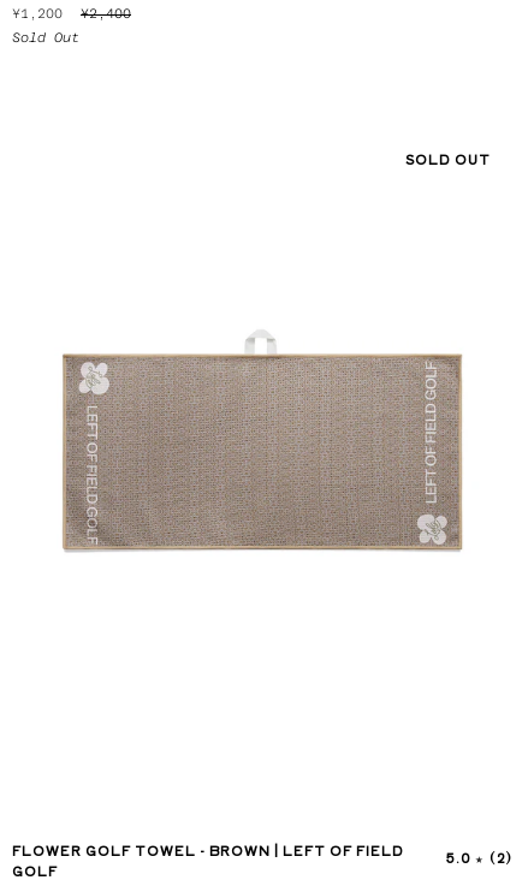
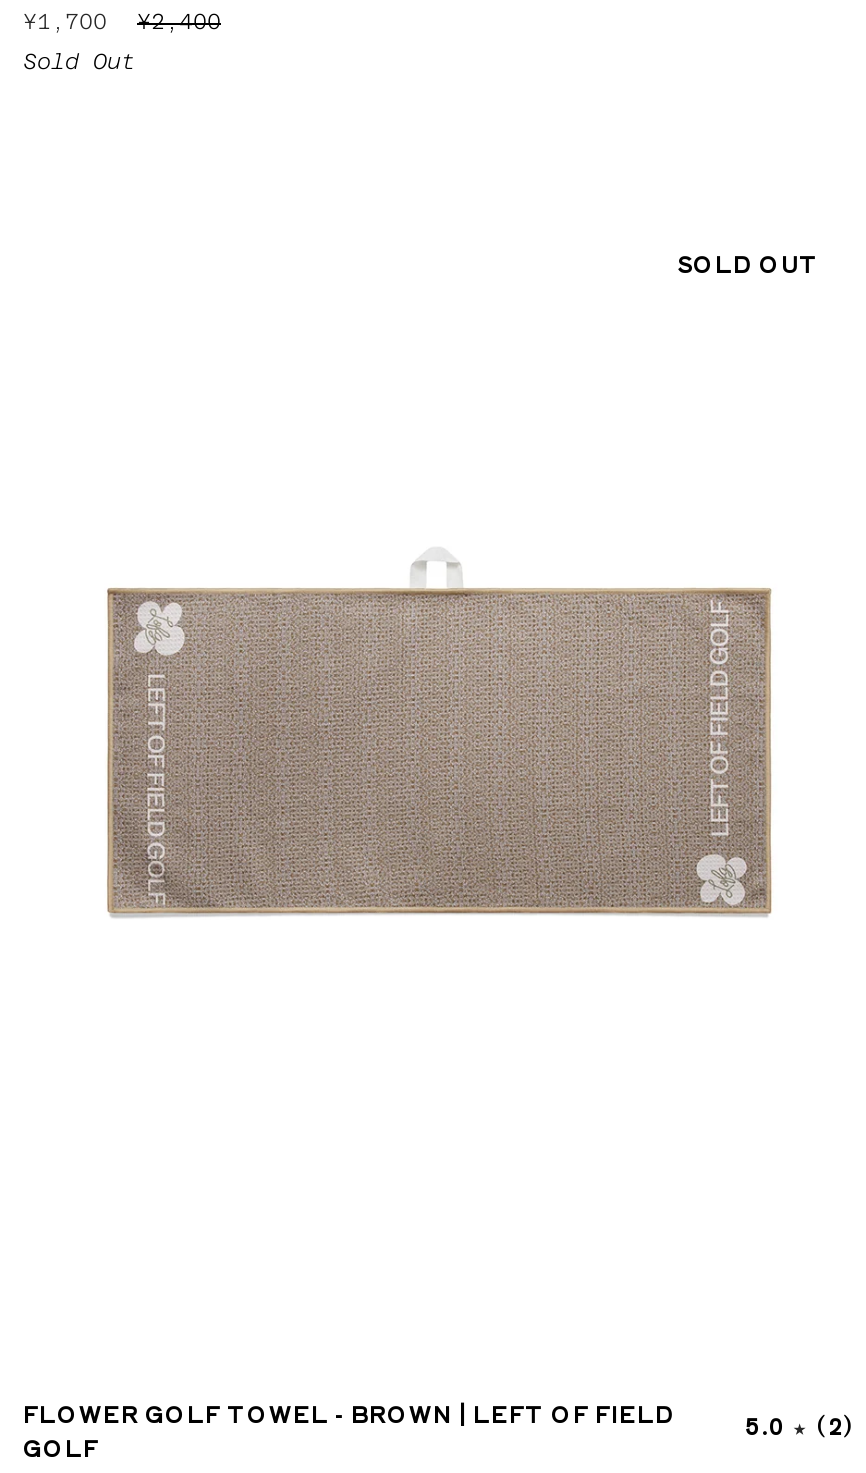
[12,6,131,21] ¥1,200 ¥2,400 -> [23,9,221,33] ¥1,700 ¥2,400

